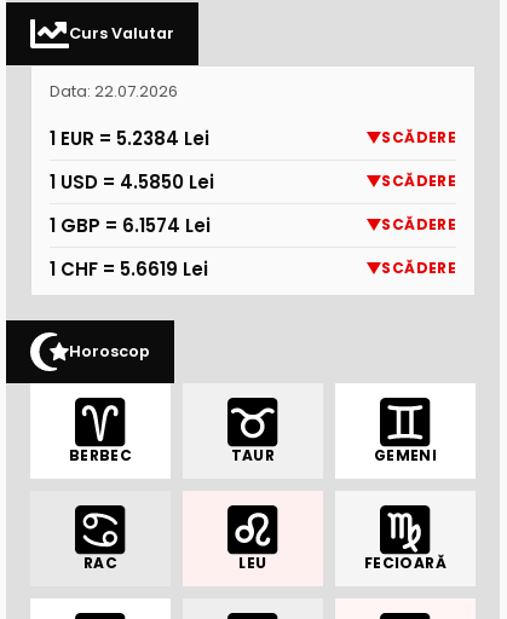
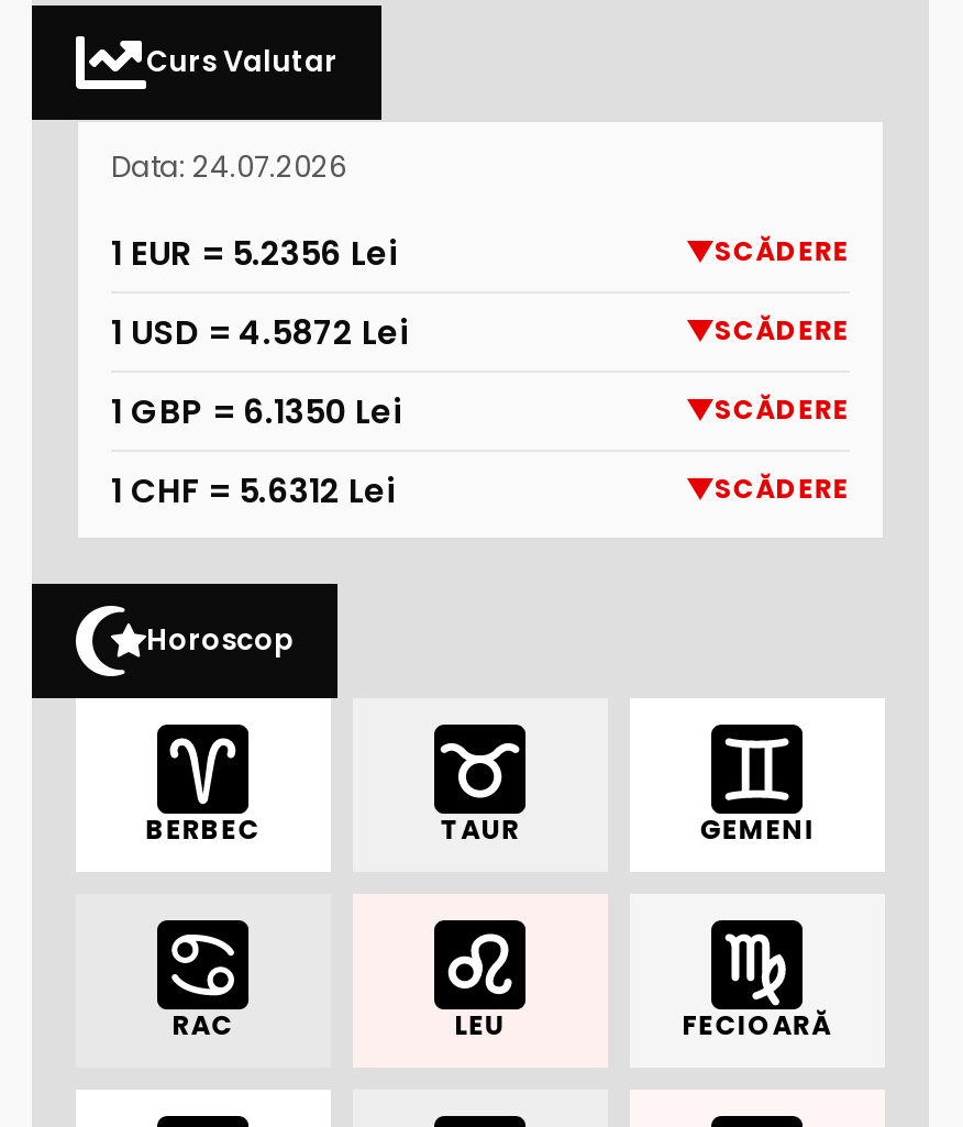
[50,79,178,102] Data: 22.07.2026 -> [111,145,346,187] Data: 24.07.2026
[50,125,209,151] 1 EUR = 5.2384 Lei -> [111,229,397,275] 1 EUR = 5.2356 Lei
[50,169,214,194] 1 USD = 4.5850 Lei -> [111,308,408,354] 1 USD = 4.5872 Lei
[50,212,211,238] 1 GBP = 6.1574 Lei -> [111,387,401,433] 1 GBP = 6.1350 Lei
[50,256,208,281] 1 CHF = 5.6619 Lei -> [111,466,395,512] 1 CHF = 5.6312 Lei

